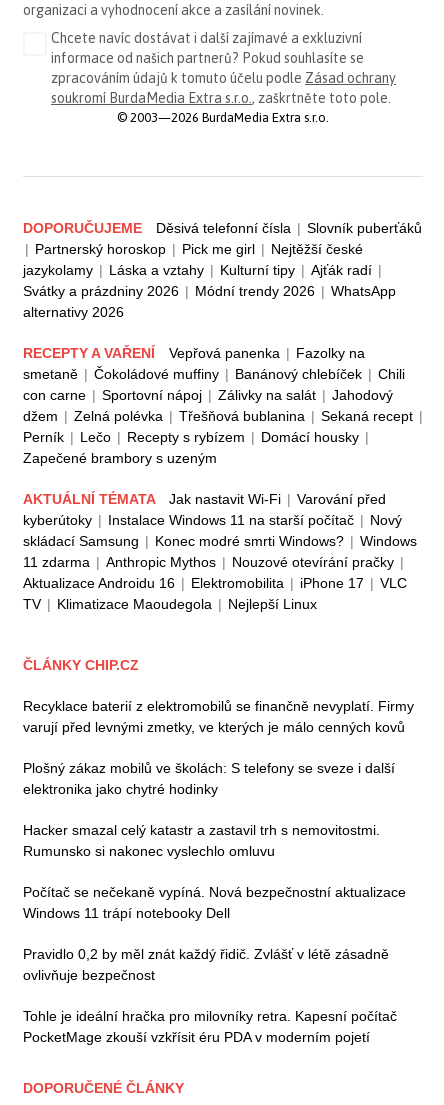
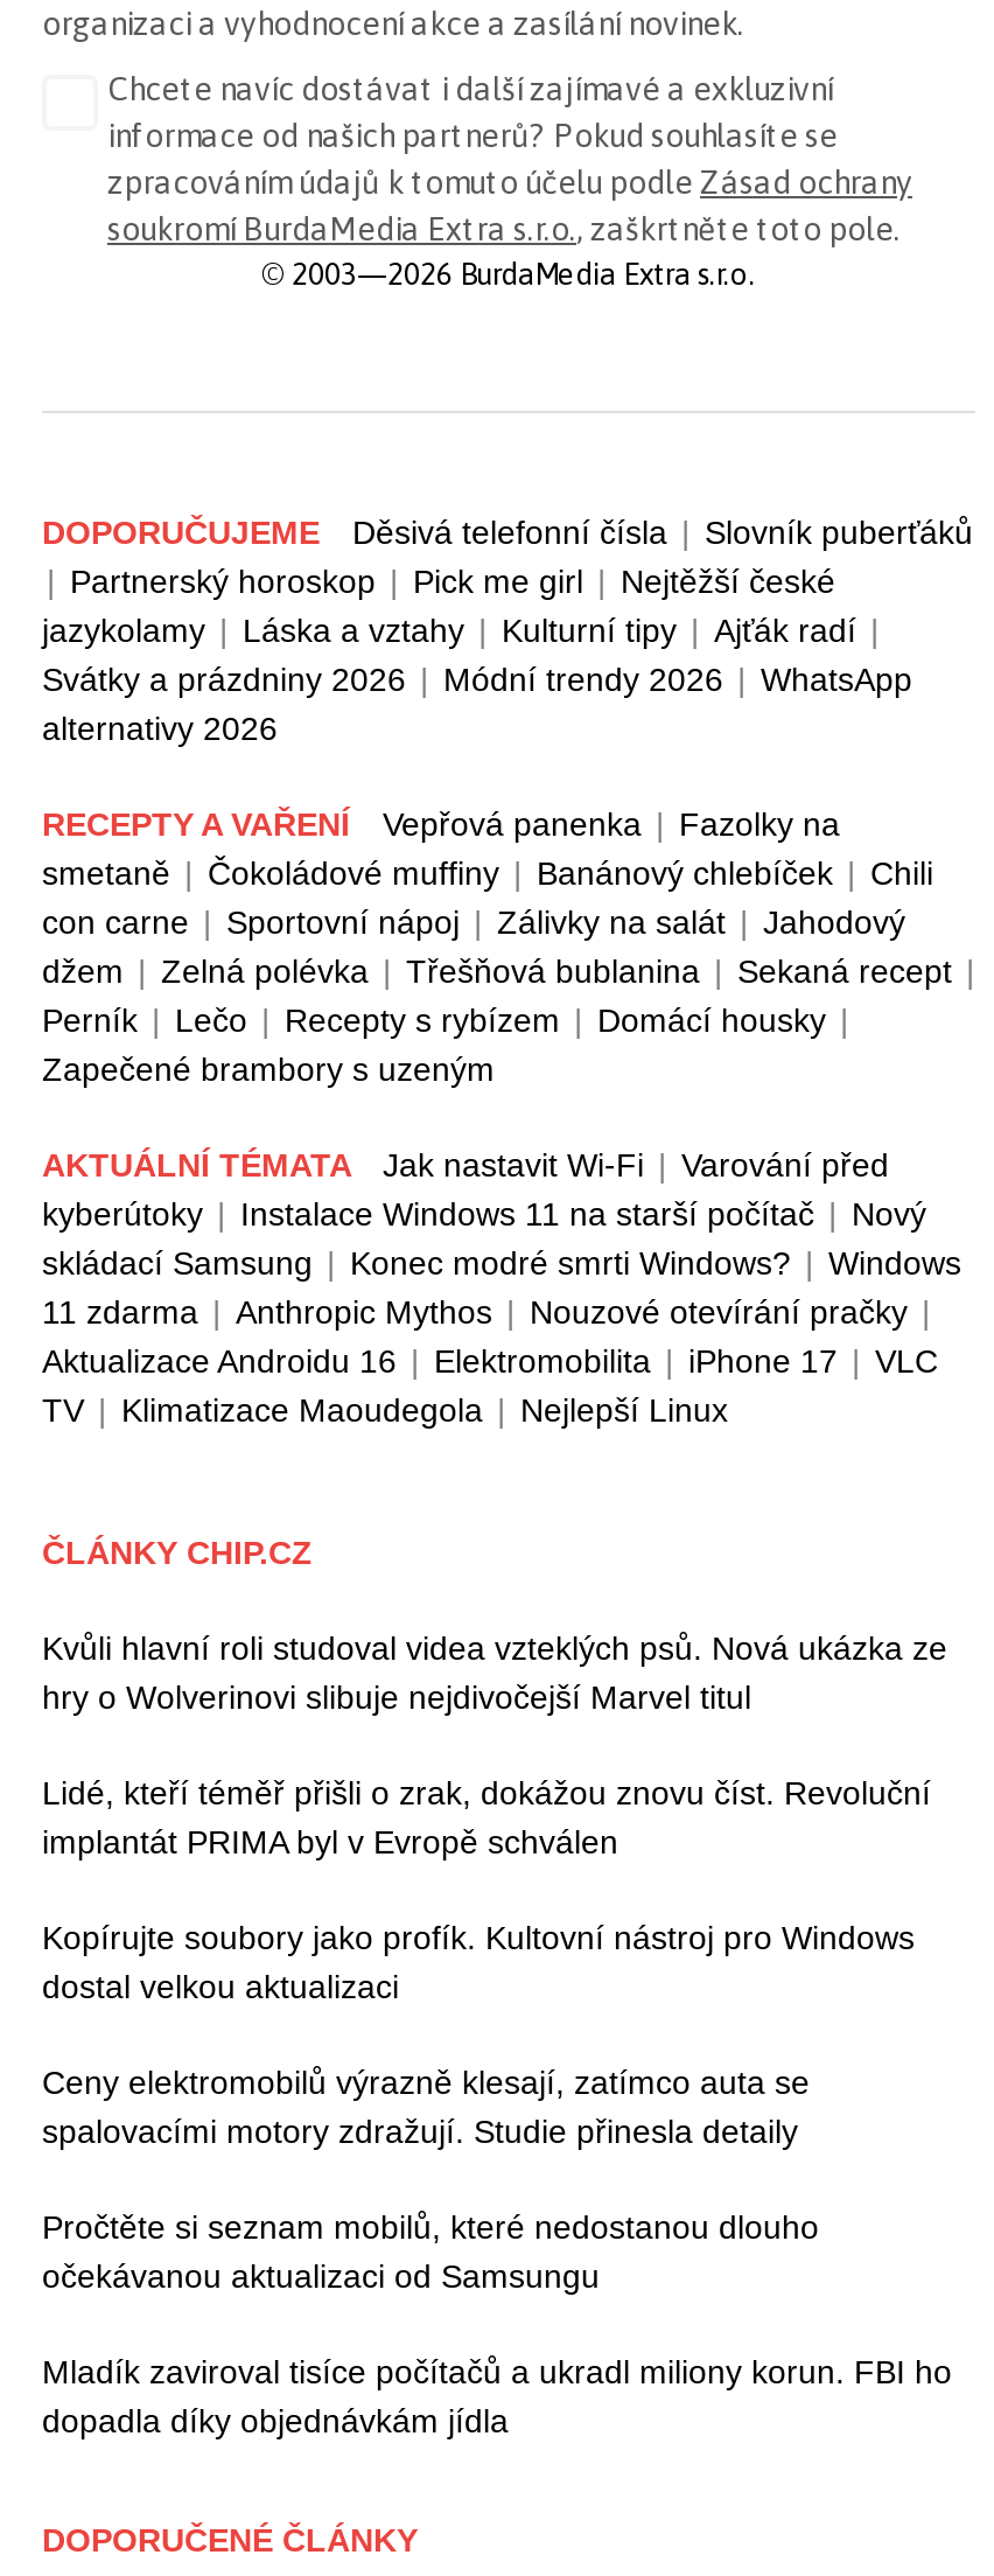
[23,698,414,735] Recyklace baterií z elektromobilů se finančně nevyplatí. Firmy | varují před levnými zmetky, ve kterých je málo cenných kovů -> [42,1629,947,1716] Kvůli hlavní roli studoval videa vzteklých psů. Nová ukázka ze | hry o Wolverinovi slibuje nejdivočejší Marvel titul
[23,760,395,797] Plošný zákaz mobilů ve školách: S telefony se sveze i další | elektronika jako chytré hodinky -> [42,1774,931,1861] Lidé, kteří téměř přišli o zrak, dokážou znovu číst. Revoluční | implantát PRIMA byl v Evropě schválen
[23,822,380,859] Hacker smazal celý katastr a zastavil trh s nemovitostmi. | Rumunsko si nakonec vyslechlo omluvu -> [42,1919,915,2005] Kopírujte soubory jako profík. Kultovní nástroj pro Windows | dostal velkou aktualizaci
[23,884,406,921] Počítač se nečekaně vypíná. Nová bezpečnostní aktualizace | Windows 11 trápí notebooky Dell -> [42,2064,810,2150] Ceny elektromobilů výrazně klesají, zatímco auta se | spalovacími motory zdražují. Studie přinesla detaily
[23,946,389,983] Pravidlo 0,2 by měl znát každý řidič. Zvlášť v létě zásadně | ovlivňuje bezpečnost -> [42,2208,819,2295] Pročtěte si seznam mobilů, které nedostanou dlouho | očekávanou aktualizaci od Samsungu
[23,1008,397,1045] Tohle je ideální hračka pro milovníky retra. Kapesní počítač | PocketMage zkouší vzkřísit éru PDA v moderním pojetí -> [42,2353,952,2439] Mladík zaviroval tisíce počítačů a ukradl miliony korun. FBI ho | dopadla díky objednávkám jídla

